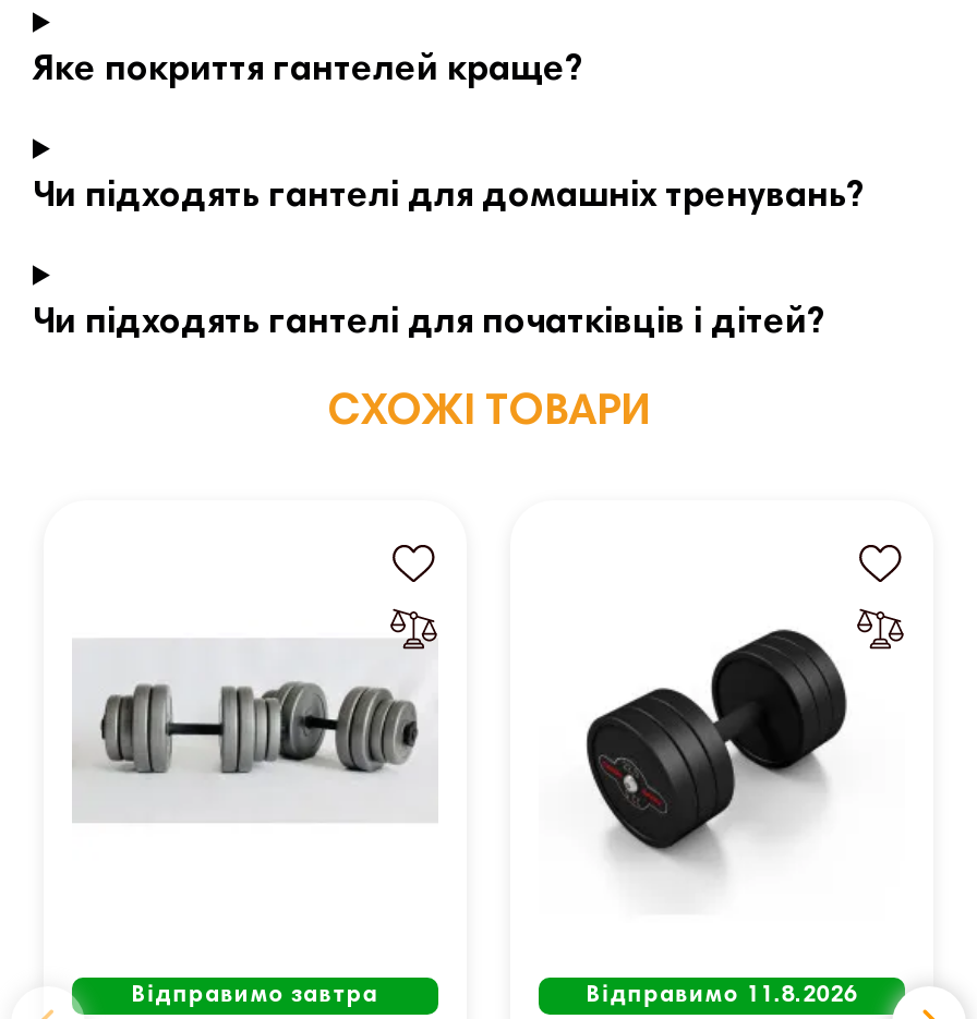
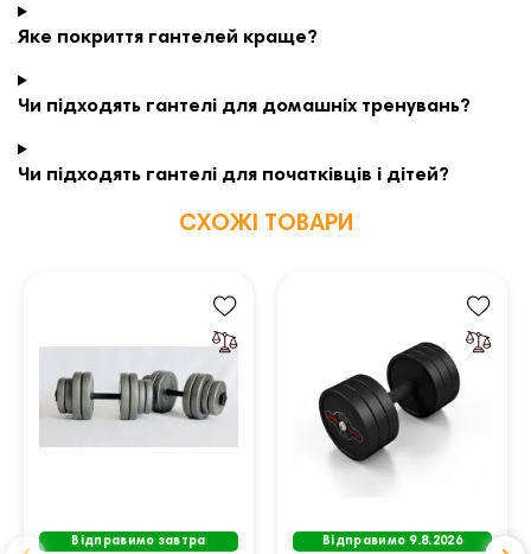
[587,984,857,1008] Відправимо 11.8.2026 -> [323,535,462,548] Відправимо 9.8.2026

